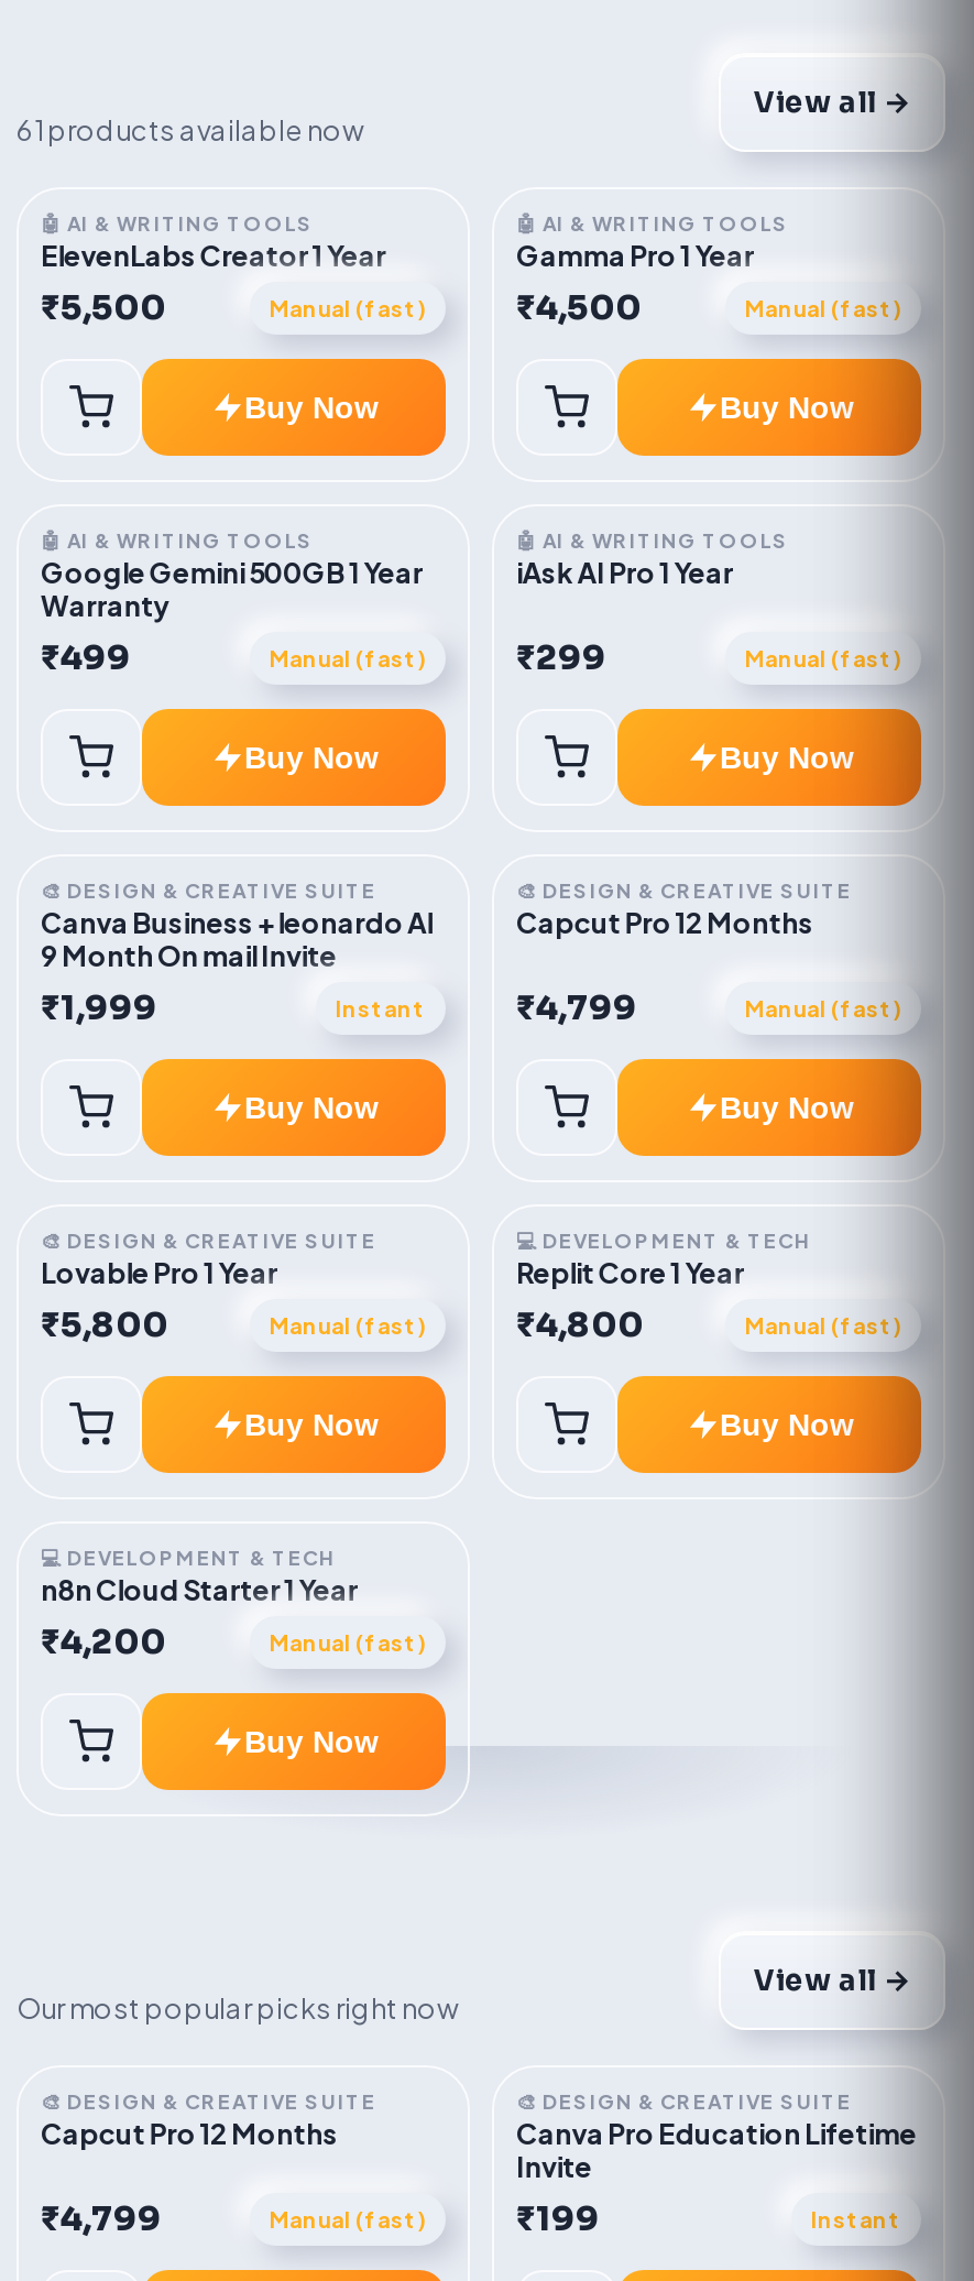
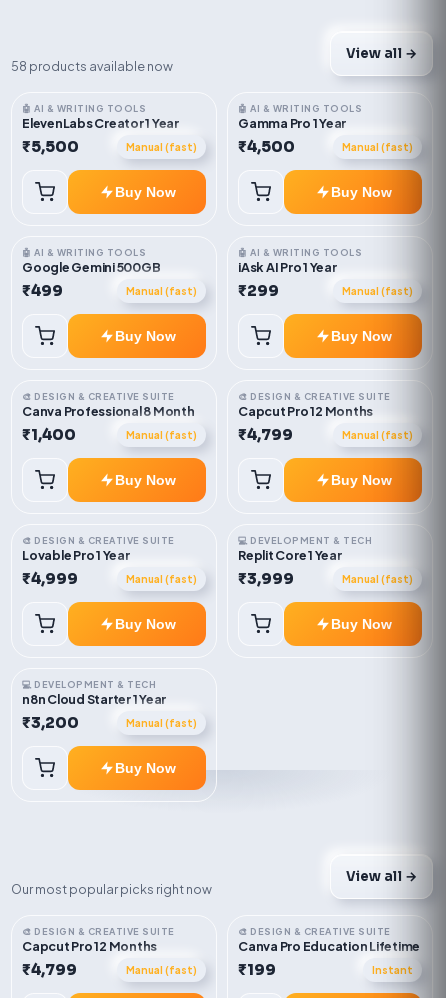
[17,112,364,148] 61 products available now -> [11,58,173,74] 58 products available now
[41,555,423,623] Google Gemini 500GB 1 Year | Warranty -> [22,259,160,275] Google Gemini 500GB
[41,905,435,1028] Canva Business + leonardo AI | 9 Month On mail Invite | ₹1,999 | Instant -> [22,403,197,444] Canva Professional 8 Month | ₹1,400 | Manual (fast)
[41,1303,168,1345] ₹5,800 -> [22,569,78,588] ₹4,999
[516,1303,644,1345] ₹4,800 -> [238,569,294,588] ₹3,999
[41,1620,166,1662] ₹4,200 -> [22,713,79,732] ₹3,200
[516,2149,592,2184] Invite -> none

